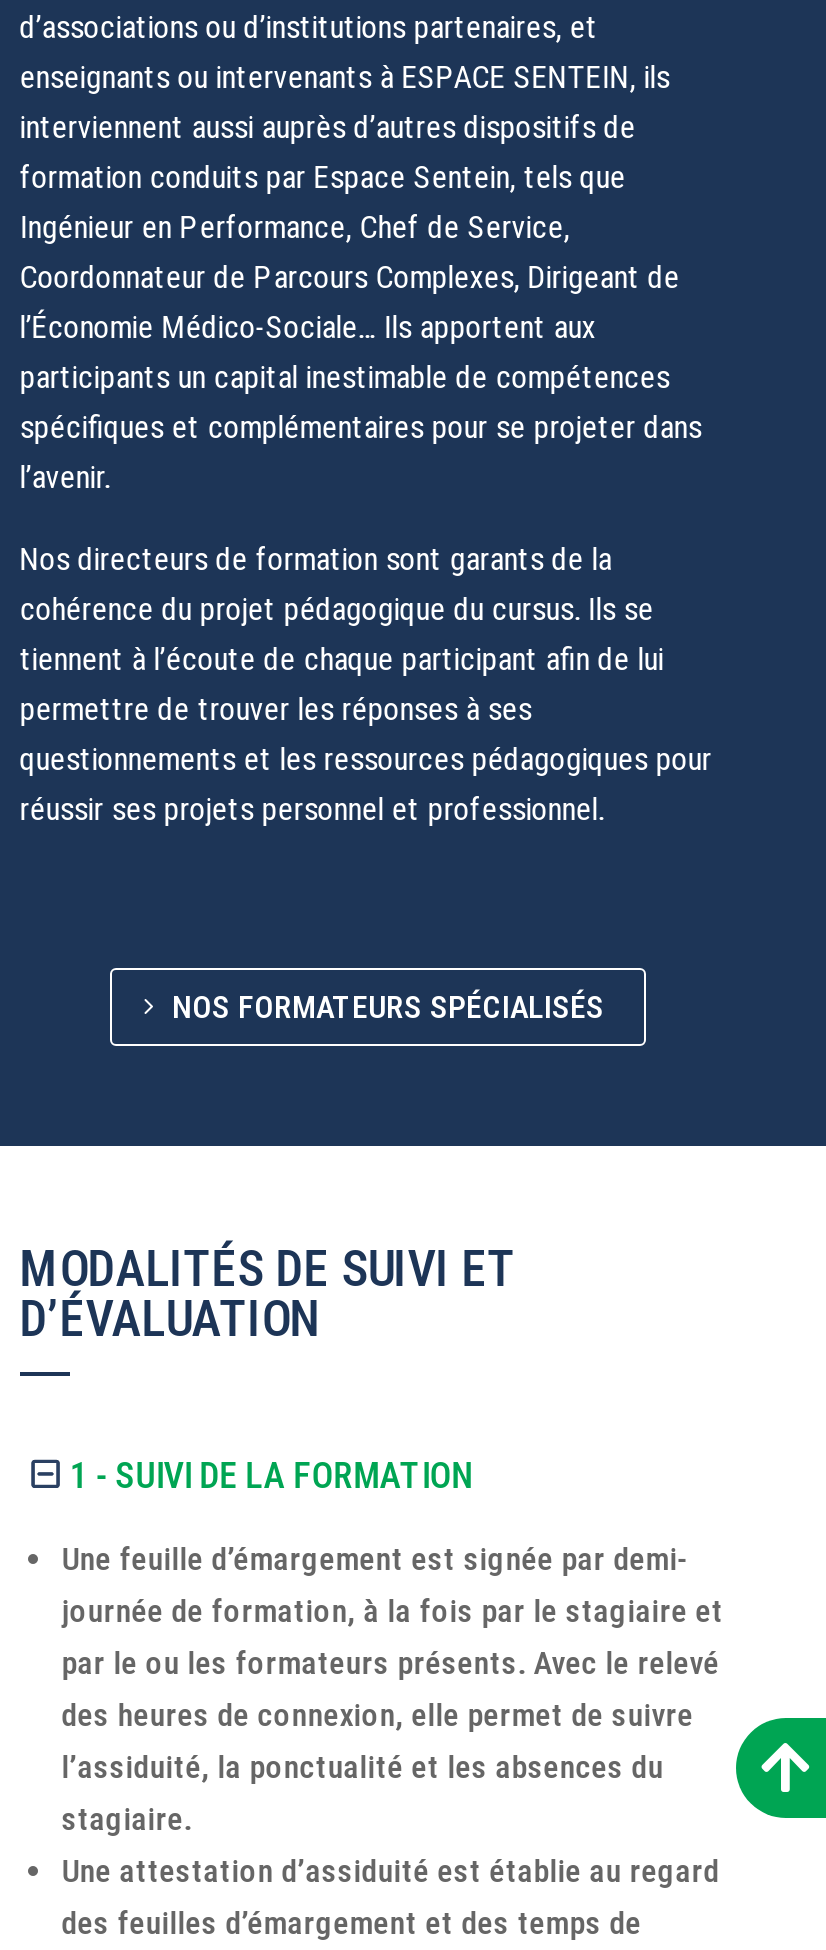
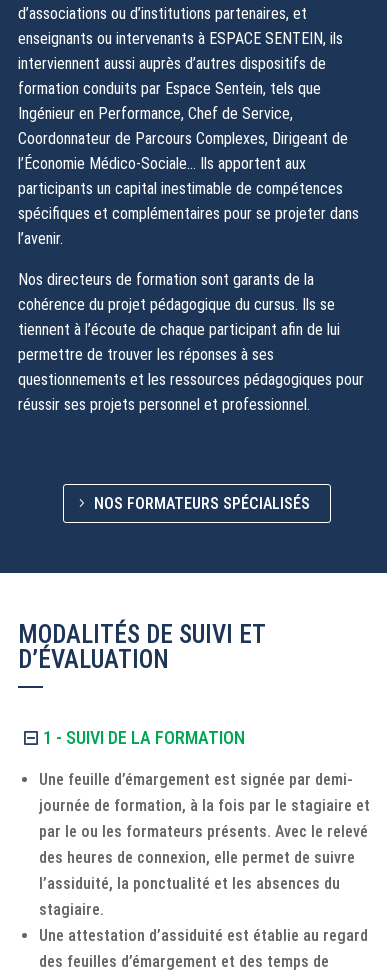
[734,1716,820,1820] [image] -> none

